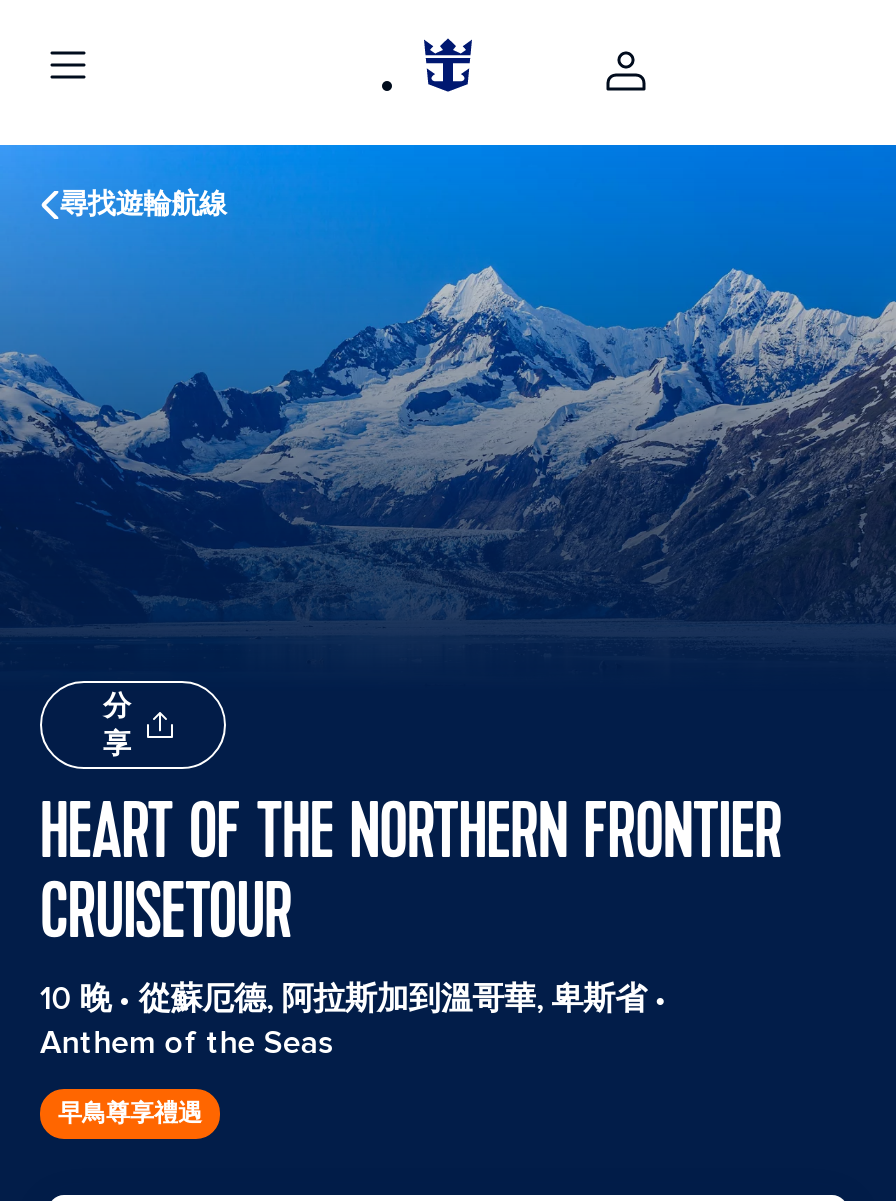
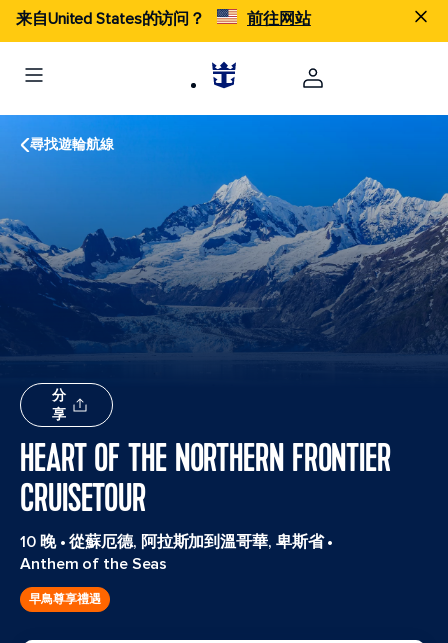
none -> [16,9,311,29] 来自United States的访问？ | 前往网站

